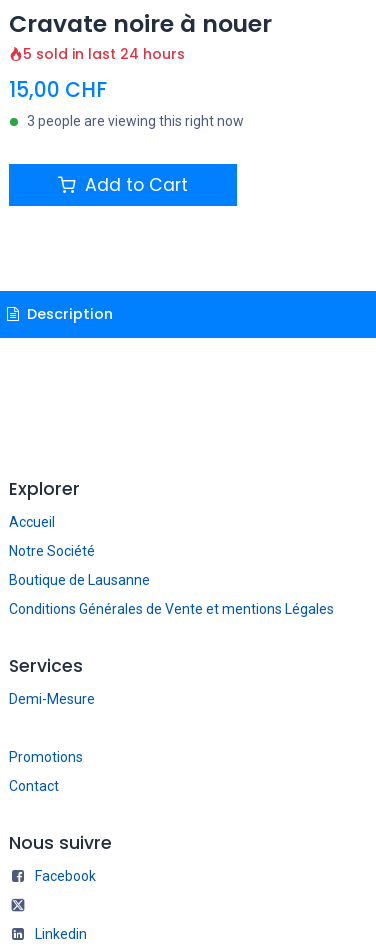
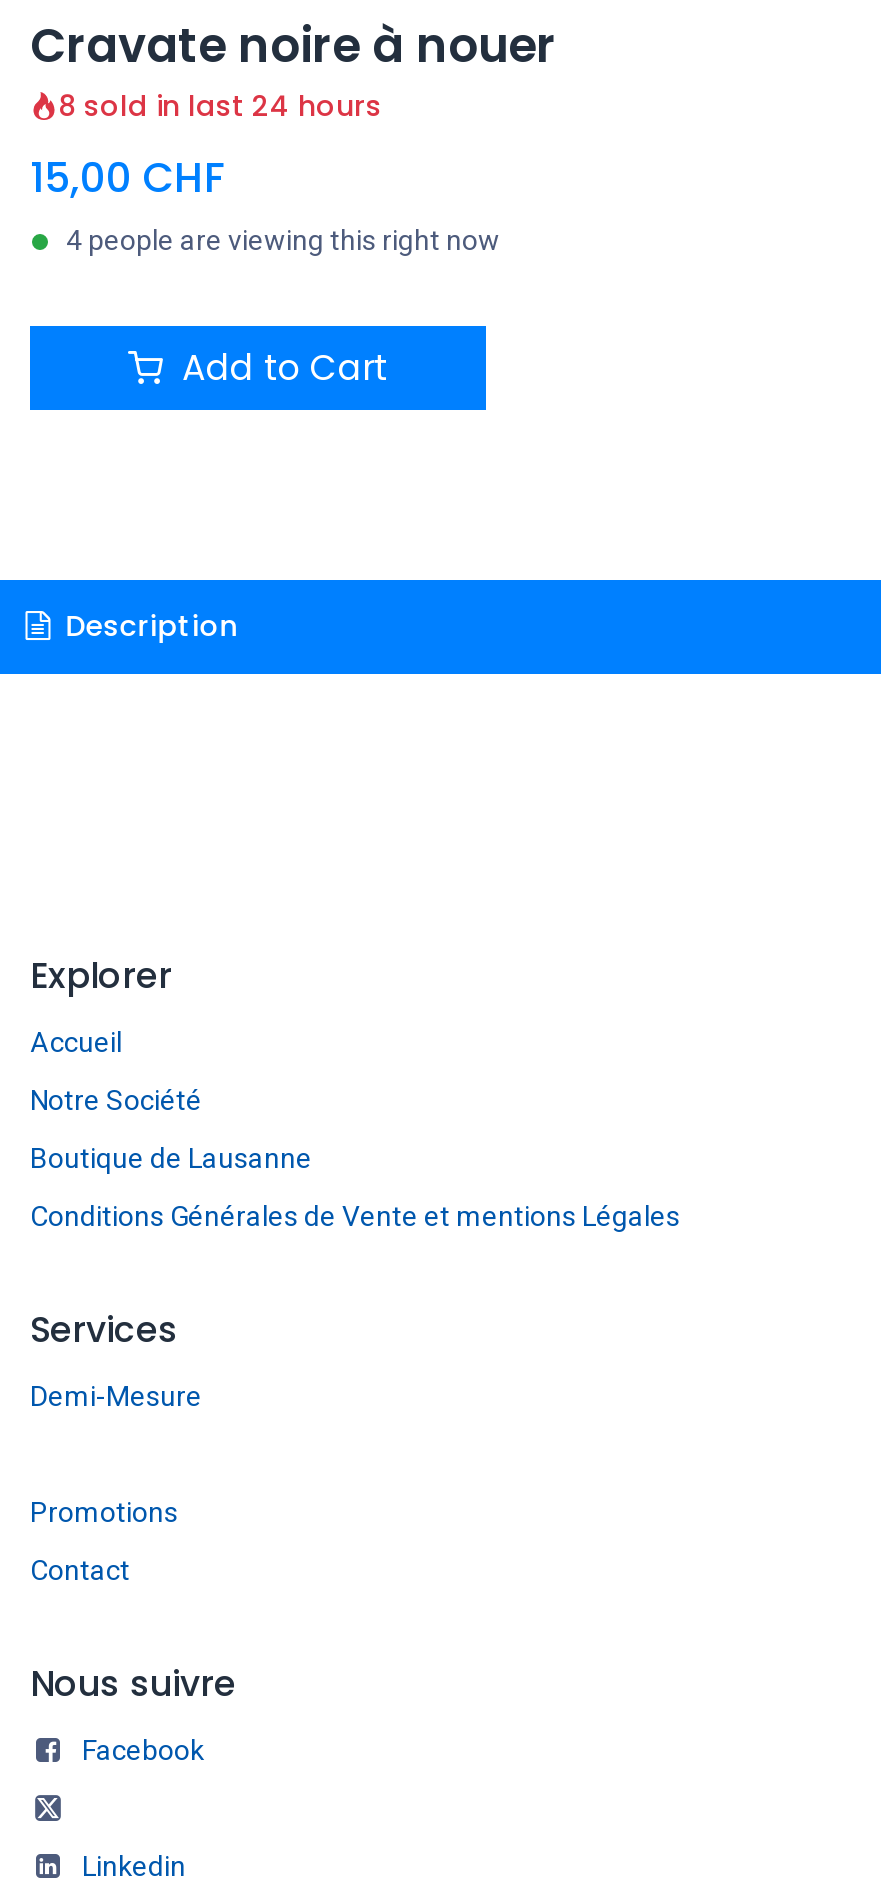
[23,44,185,64] 5 sold in last 24 hours -> [58,86,382,126] 8 sold in last 24 hours
[27,113,244,129] 3 people are viewing this right now -> [66,224,500,256] 4 people are viewing this right now

